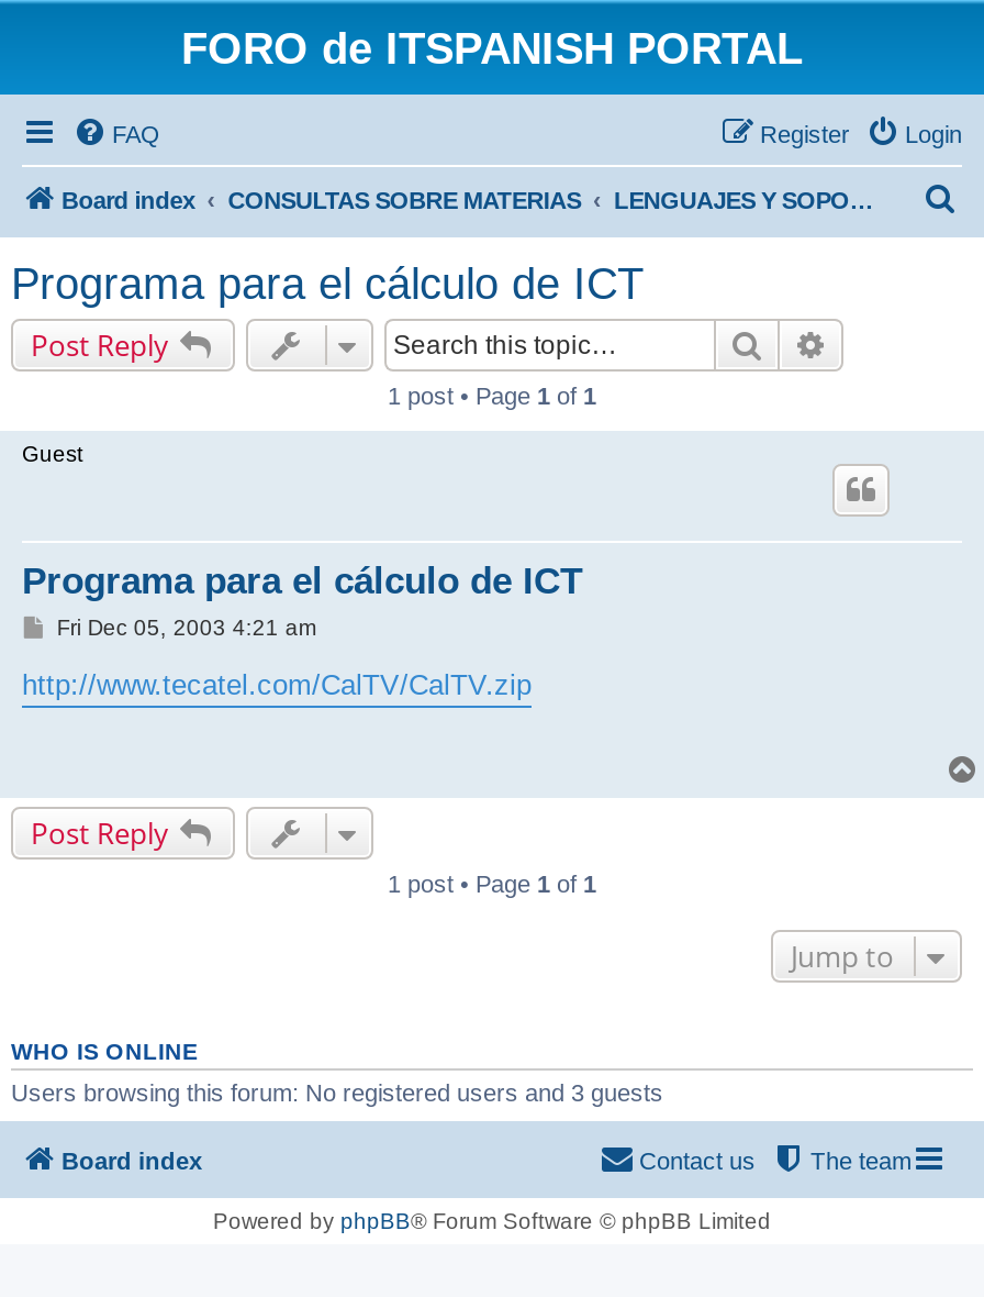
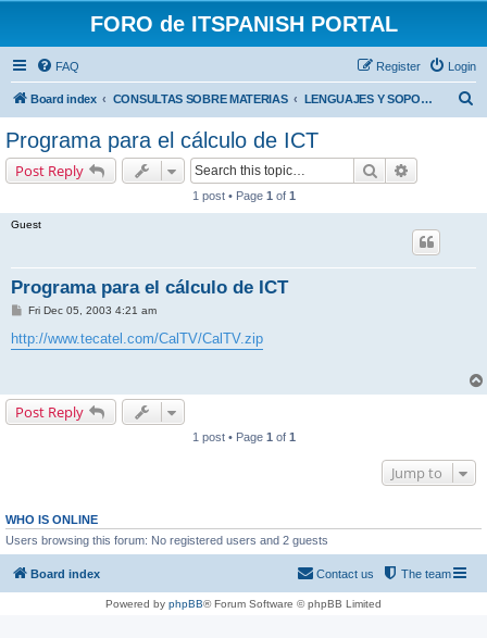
[11,1080,663,1106] Users browsing this forum: No registered users and 3 guests -> [5,534,328,547] Users browsing this forum: No registered users and 2 guests

